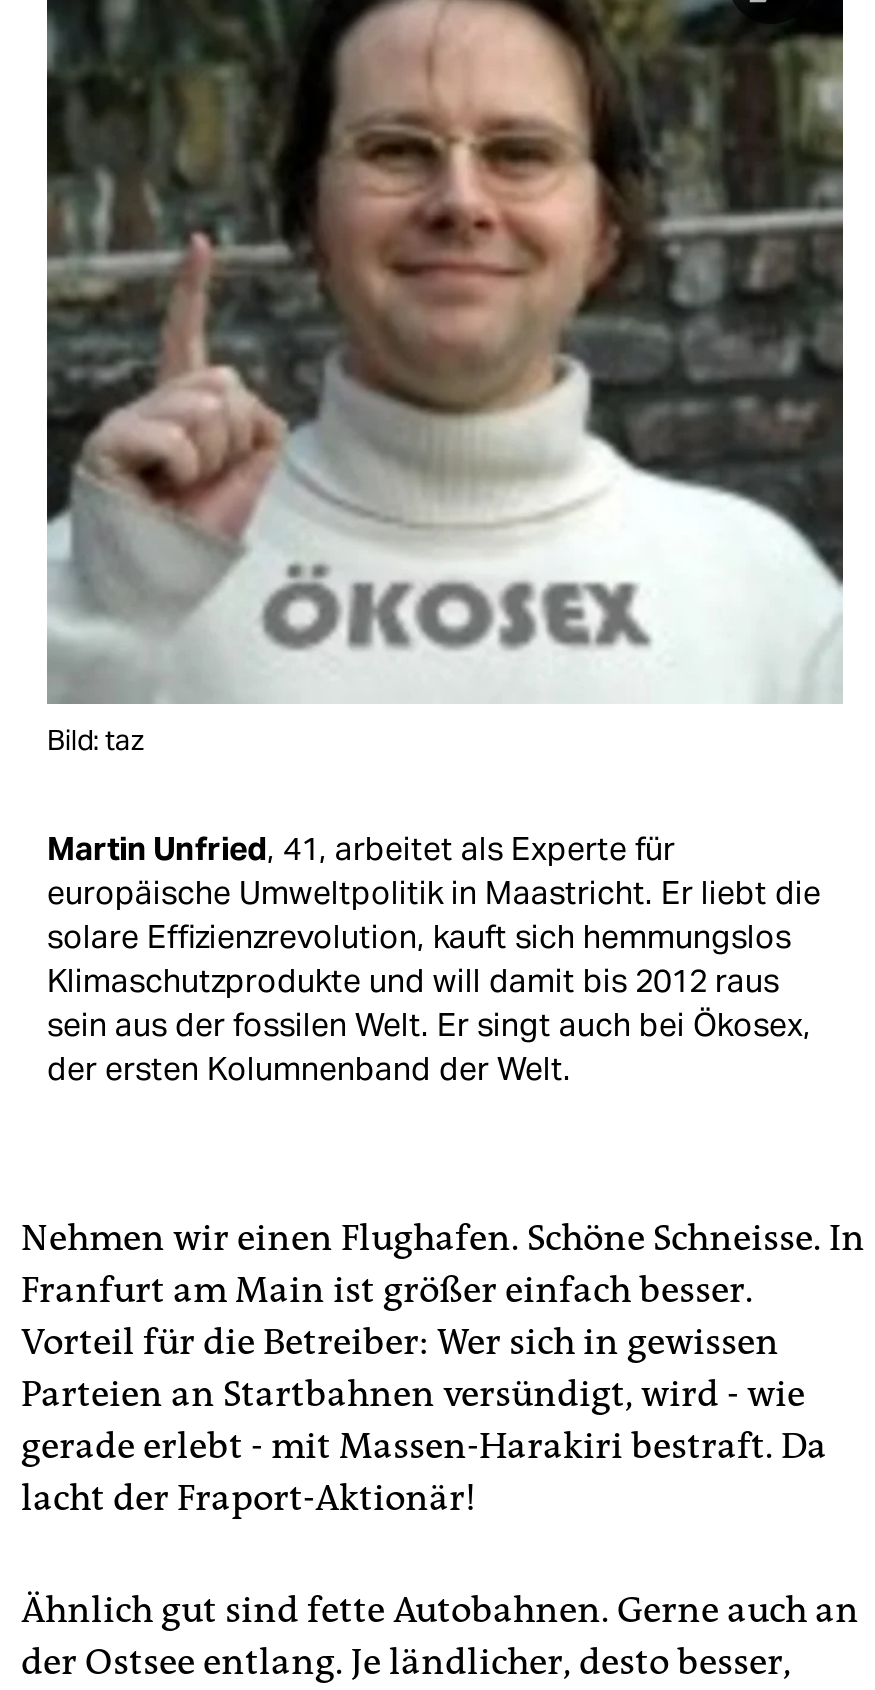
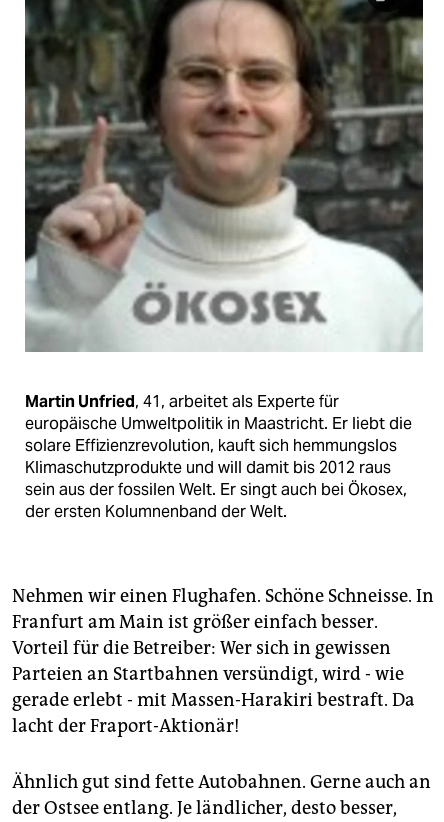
[47,722,145,758] Bild: taz -> none

